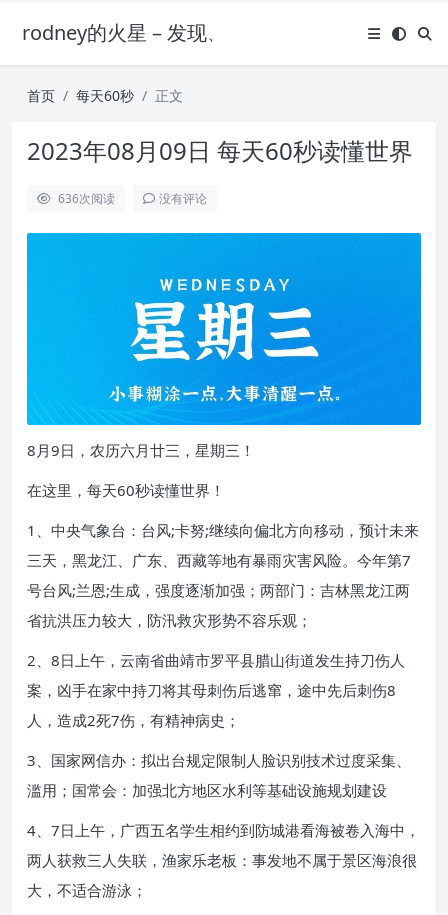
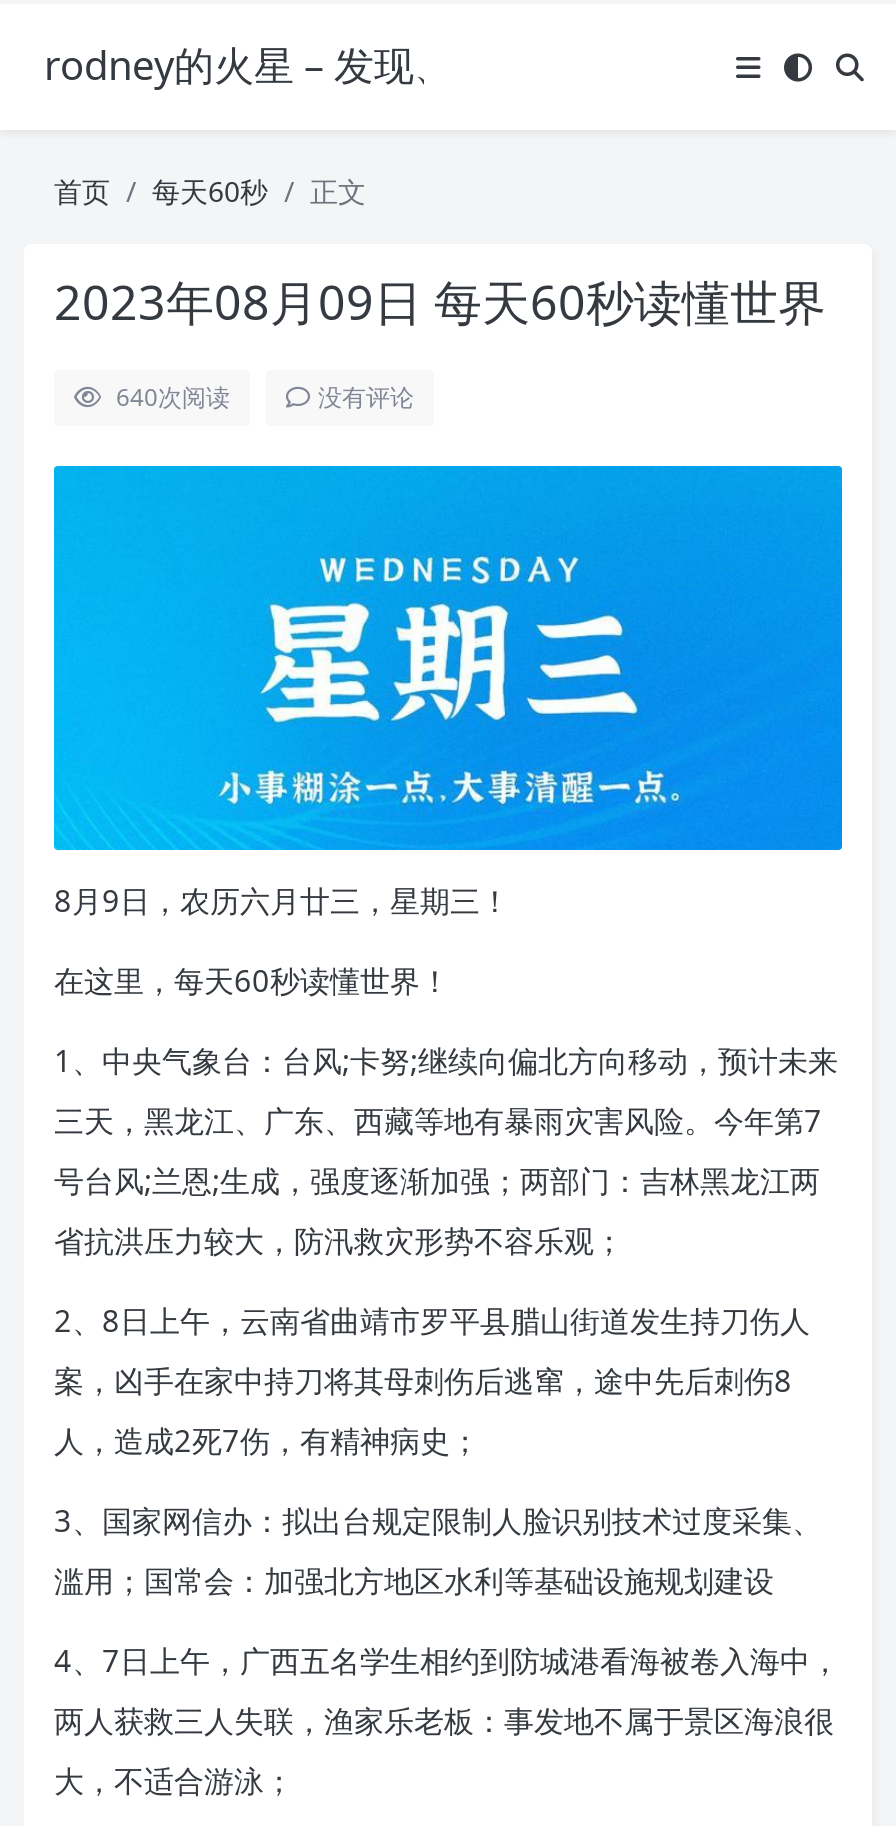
[58,190,115,207] 636次阅读 -> [116,380,230,414] 640次阅读

